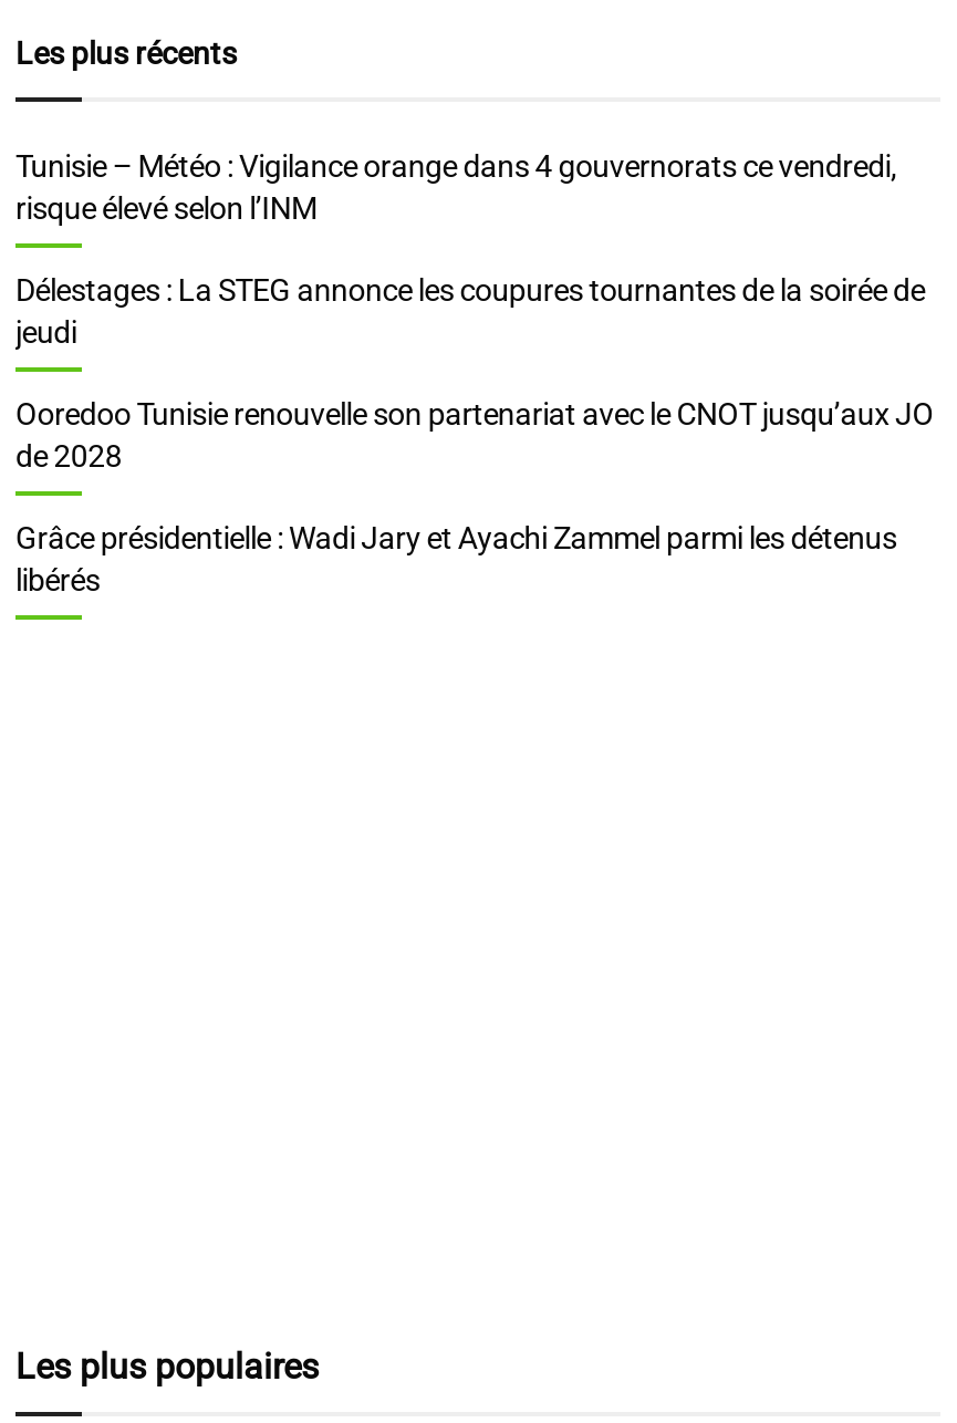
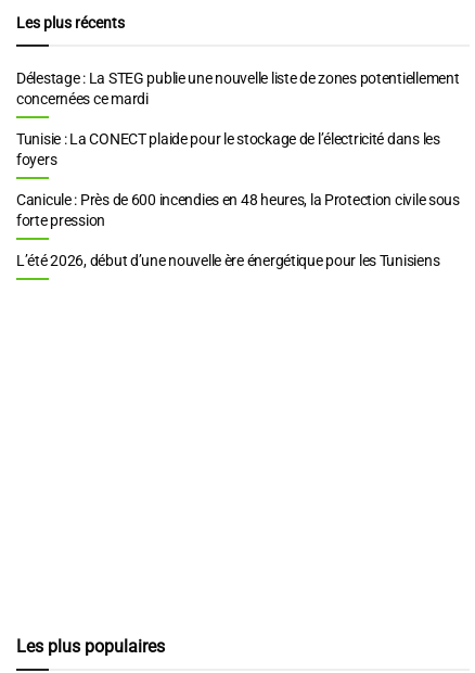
[15,147,897,225] Tunisie – Météo : Vigilance orange dans 4 gouvernorats ce vendredi, | risque élevé selon l’INM -> [16,69,459,107] Délestage : La STEG publie une nouvelle liste de zones potentiellement | concernées ce mardi
[15,271,925,349] Délestages : La STEG annonce les coupures tournantes de la soirée de | jeudi -> [16,130,440,168] Tunisie : La CONECT plaide pour le stockage de l’électricité dans les | foyers
[15,395,934,472] Ooredoo Tunisie renouvelle son partenariat avec le CNOT jusqu’aux JO | de 2028 -> [16,191,460,228] Canicule : Près de 600 incendies en 48 heures, la Protection civile sous | forte pression
[15,519,897,596] Grâce présidentielle : Wadi Jary et Ayachi Zammel parmi les détenus | libérés -> [16,251,439,269] L’été 2026, début d’une nouvelle ère énergétique pour les Tunisiens

